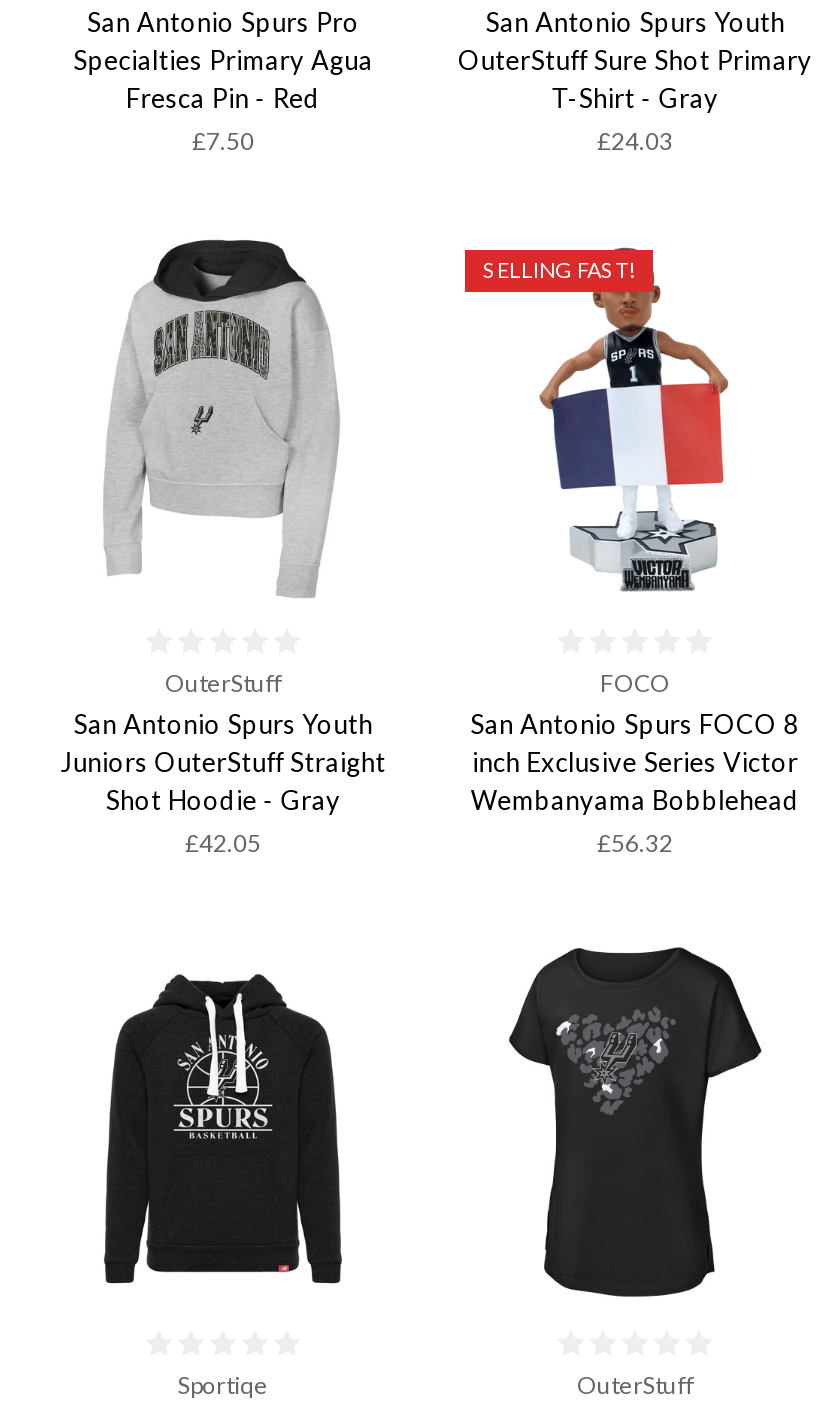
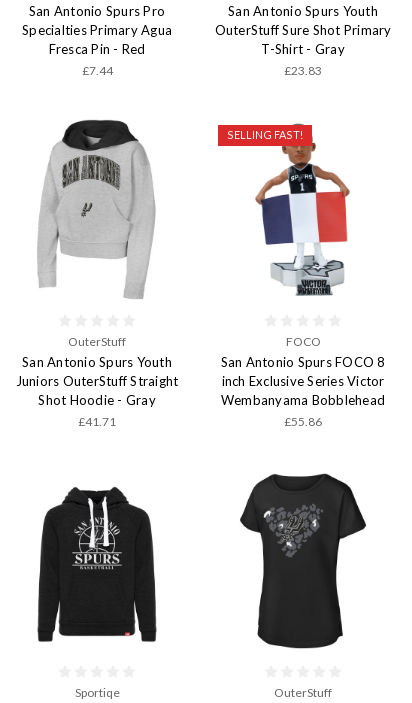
[192,126,254,156] £7.50 -> [81,63,112,78] £7.44
[597,126,673,156] £24.03 -> [284,63,322,78] £23.83
[185,828,261,858] £42.05 -> [78,414,116,429] £41.71
[597,828,673,858] £56.32 -> [284,414,322,429] £55.86

